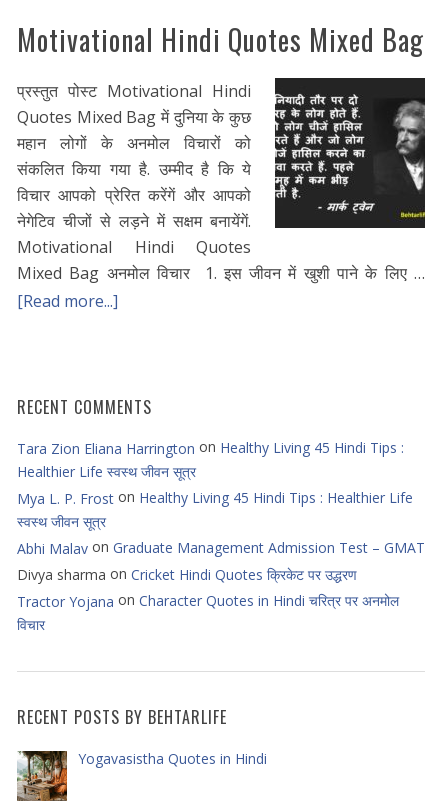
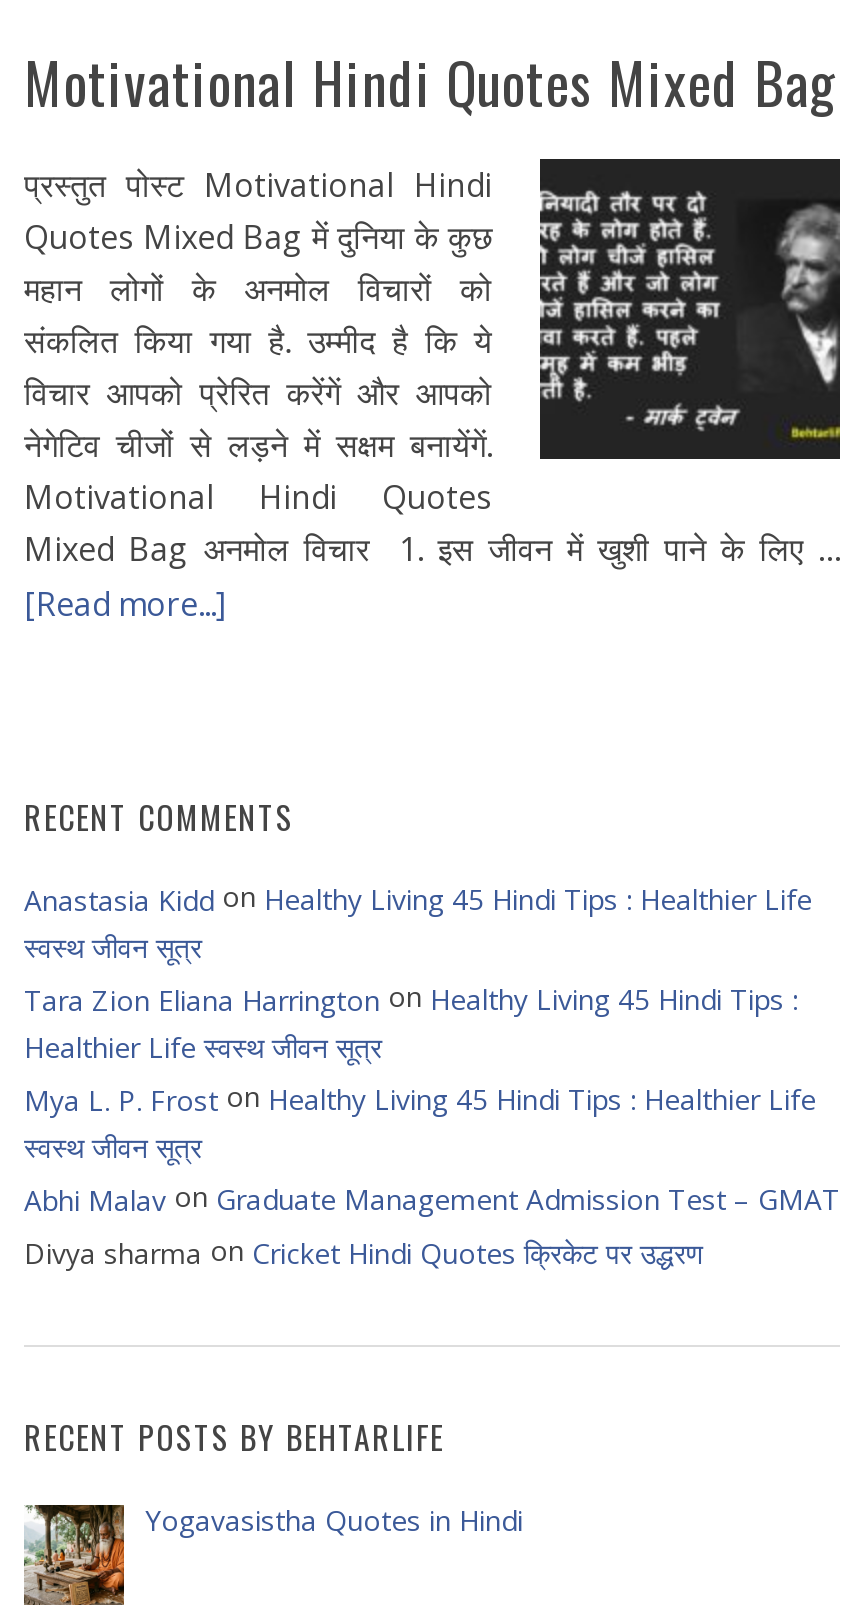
none -> [24,877,812,965] Anastasia Kidd on Healthy Living 45 Hindi Tips : Healthier Life | स्वस्थ जीवन सूत्र
moved [17,437,425,584] -> [24,977,840,1272]: Tara Zion Eliana Harrington on Healthy Living 45 Hindi Tips : | Healthier Life स्वस्थ जीवन सूत्र | Mya L. P. Frost on Healthy Living 45 Hindi Tips : Healthier Life | स्वस्थ जीवन सूत्र | Abhi Malav on Graduate Management Admission Test – GMAT | Divya sharma on Cricket Hindi Quotes क्रिकेट पर उद्धरण
[17,590,399,634] Tractor Yojana on Character Quotes in Hindi चरित्र पर अनमोल | विचार -> none

